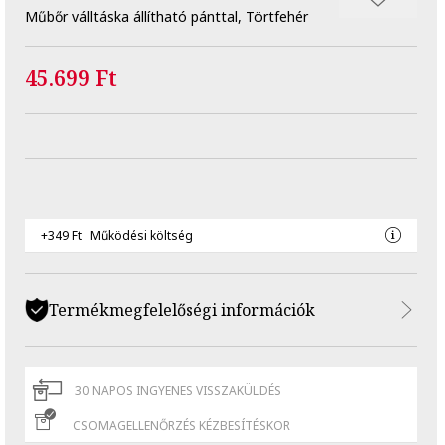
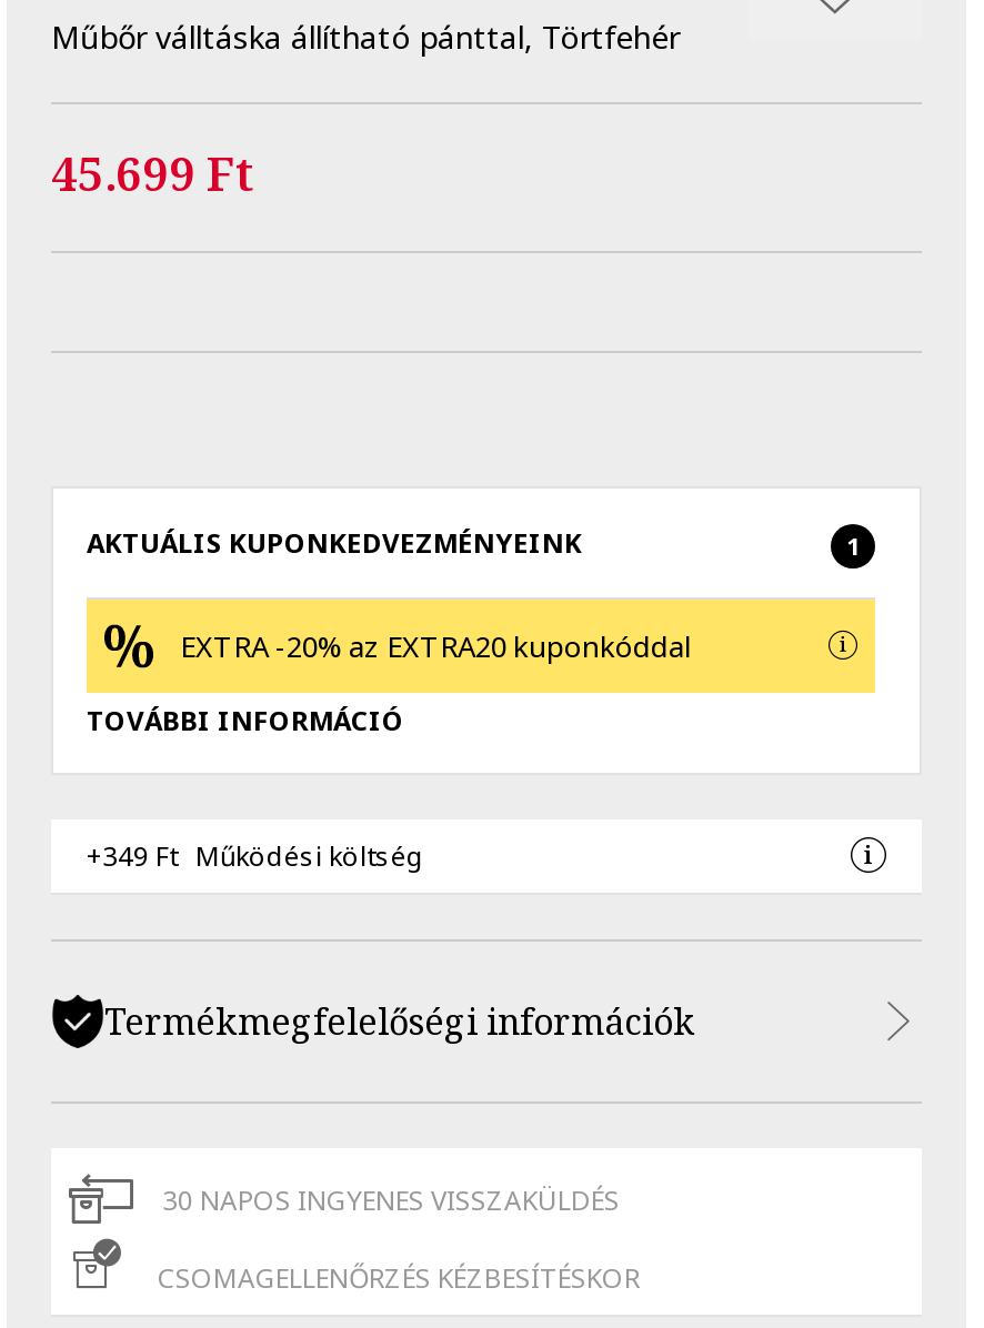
none -> [87,524,860,739] AKTUÁLIS KUPONKEDVEZMÉNYEINK | 1 | EXTRA -20% az EXTRA20 kuponkóddal | TOVÁBBI INFORMÁCIÓ

